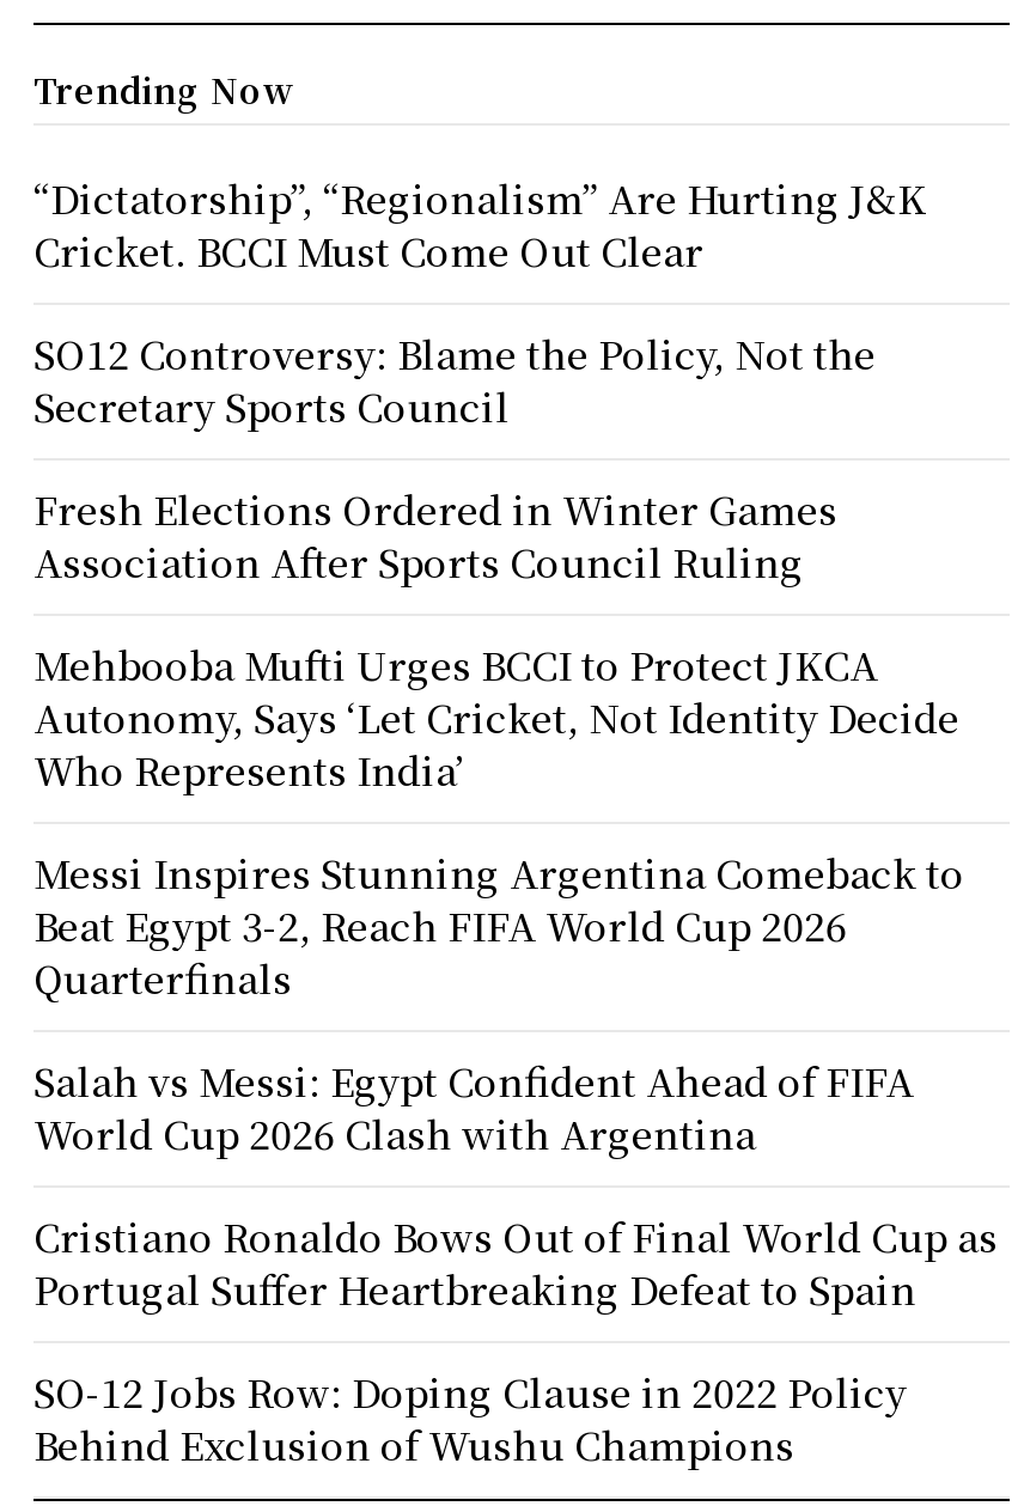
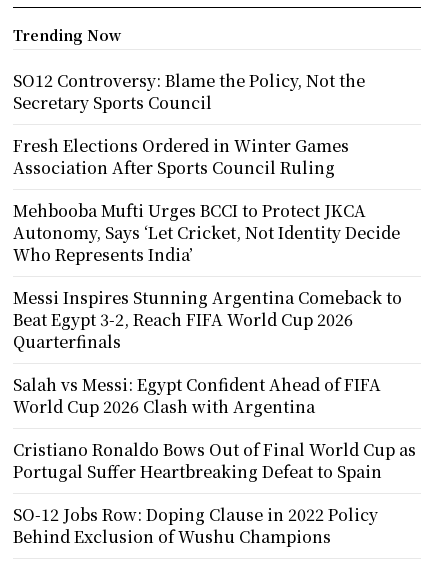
[33,170,926,278] “Dictatorship”, “Regionalism” Are Hurting J&K | Cricket. BCCI Must Come Out Clear -> none

